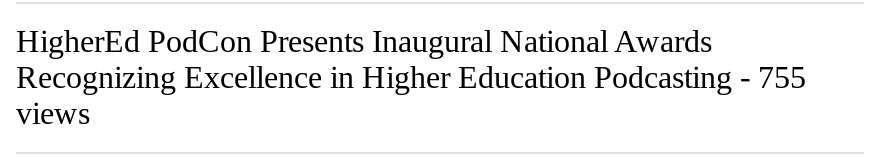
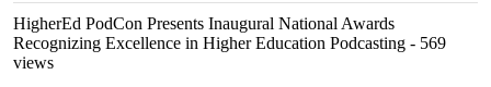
[16,60,806,94] Recognizing Excellence in Higher Education Podcasting - 755 -> [13,34,446,52] Recognizing Excellence in Higher Education Podcasting - 569

